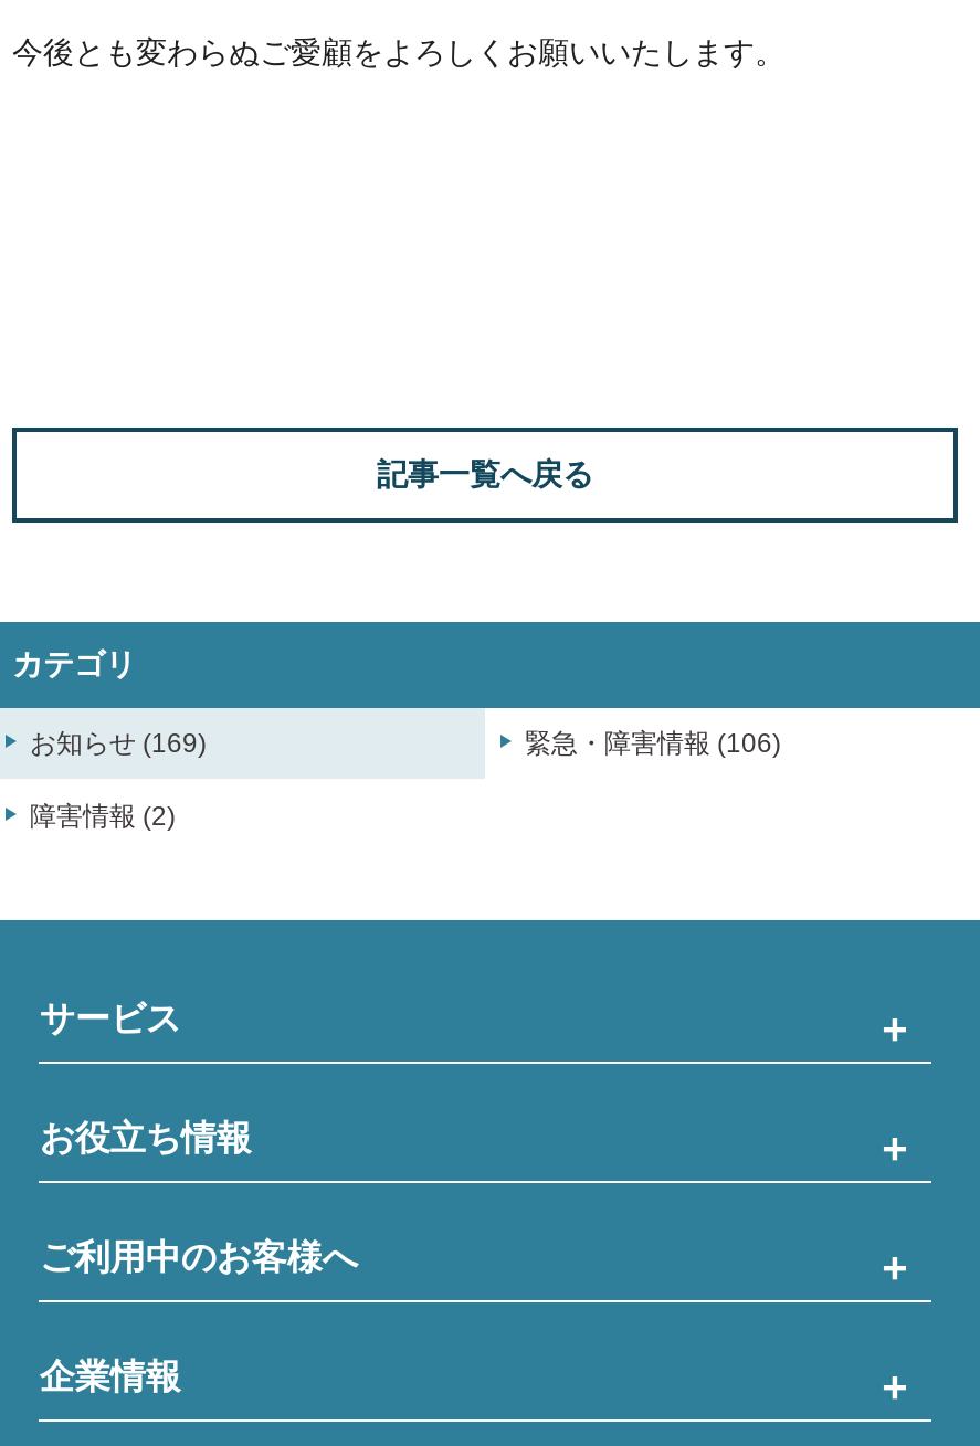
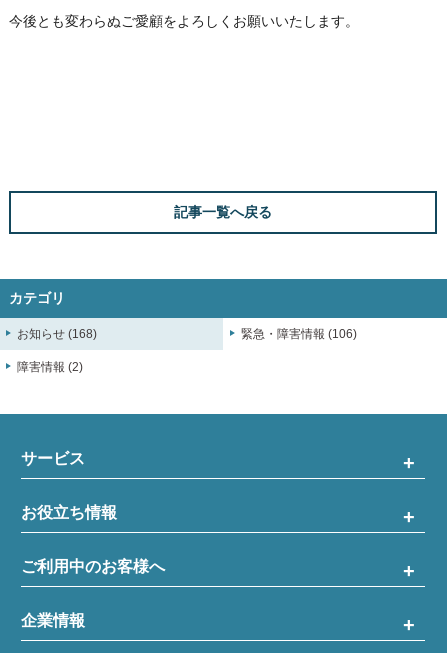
[30,727,207,758] お知らせ (169) -> [17,326,97,340] お知らせ (168)

